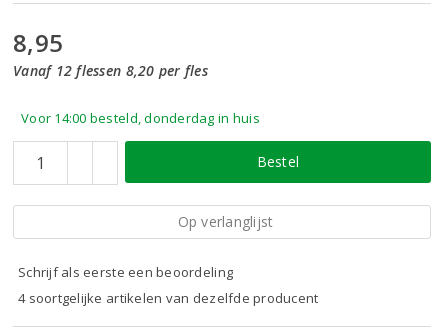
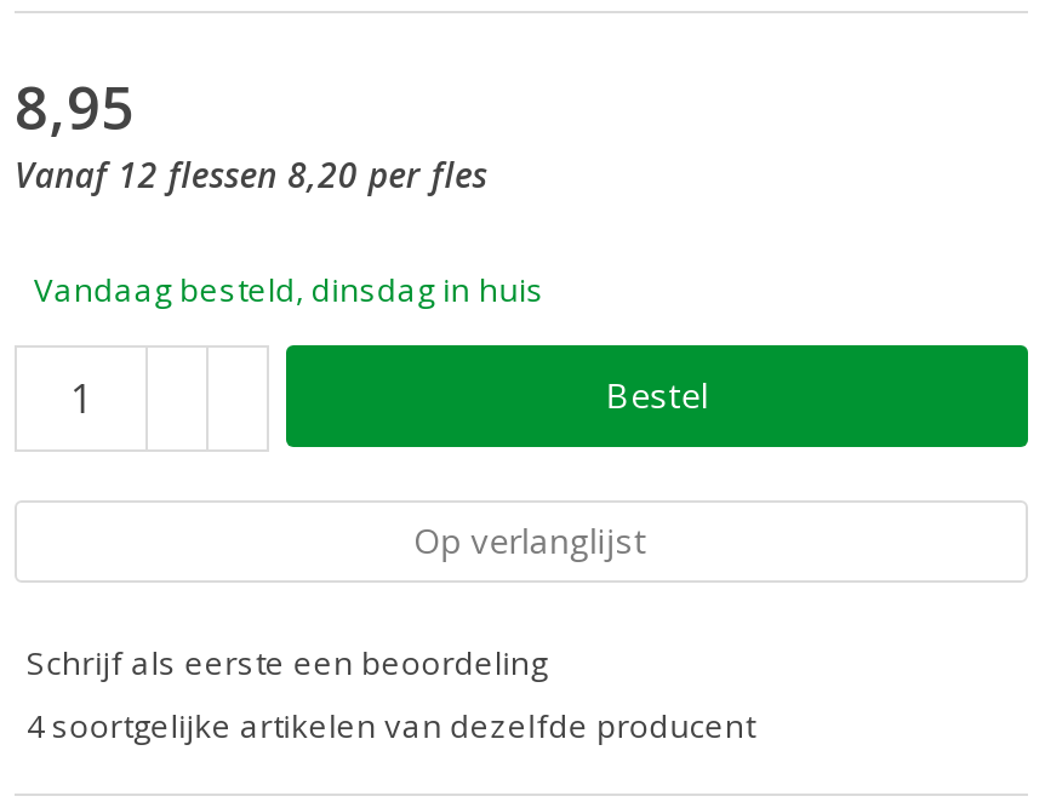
[21,109,260,127] Voor 14:00 besteld, donderdag in huis -> [34,268,544,311] Vandaag besteld, dinsdag in huis

